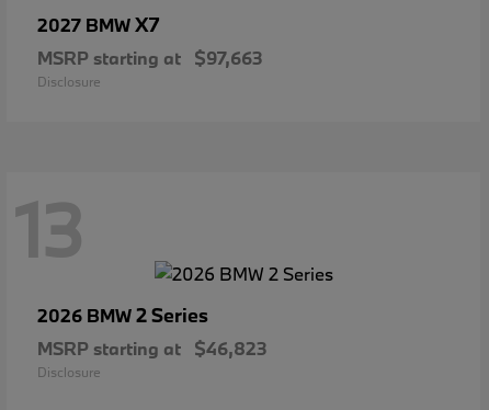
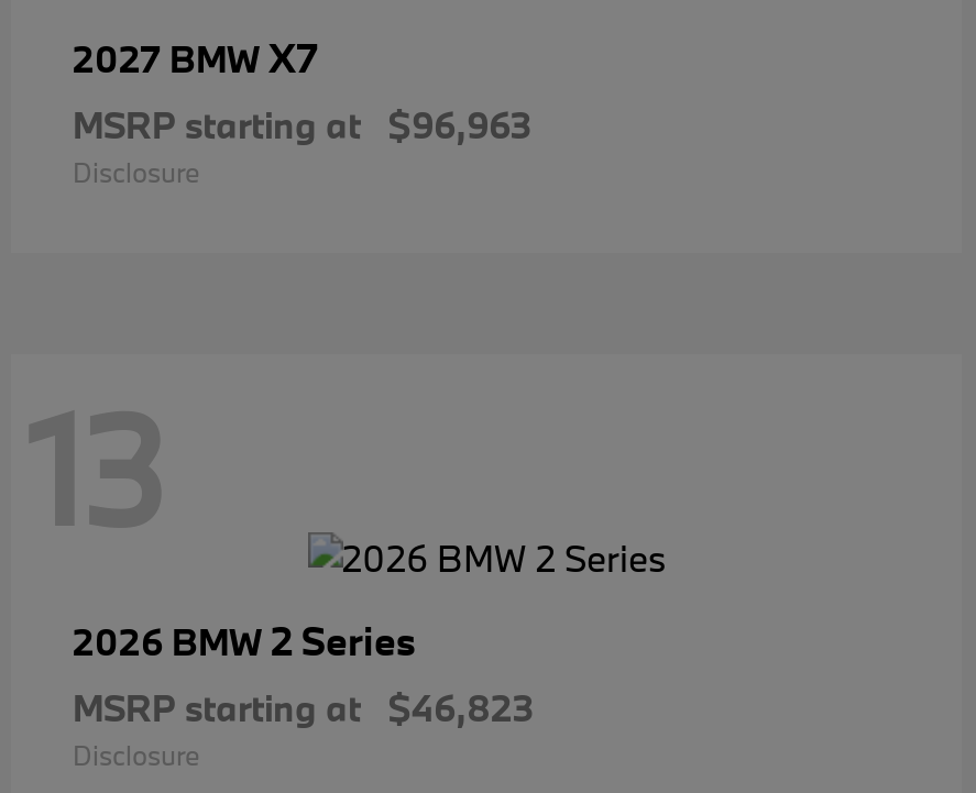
[37,46,263,69] MSRP starting at $97,663 -> [73,102,533,148] MSRP starting at $96,963

